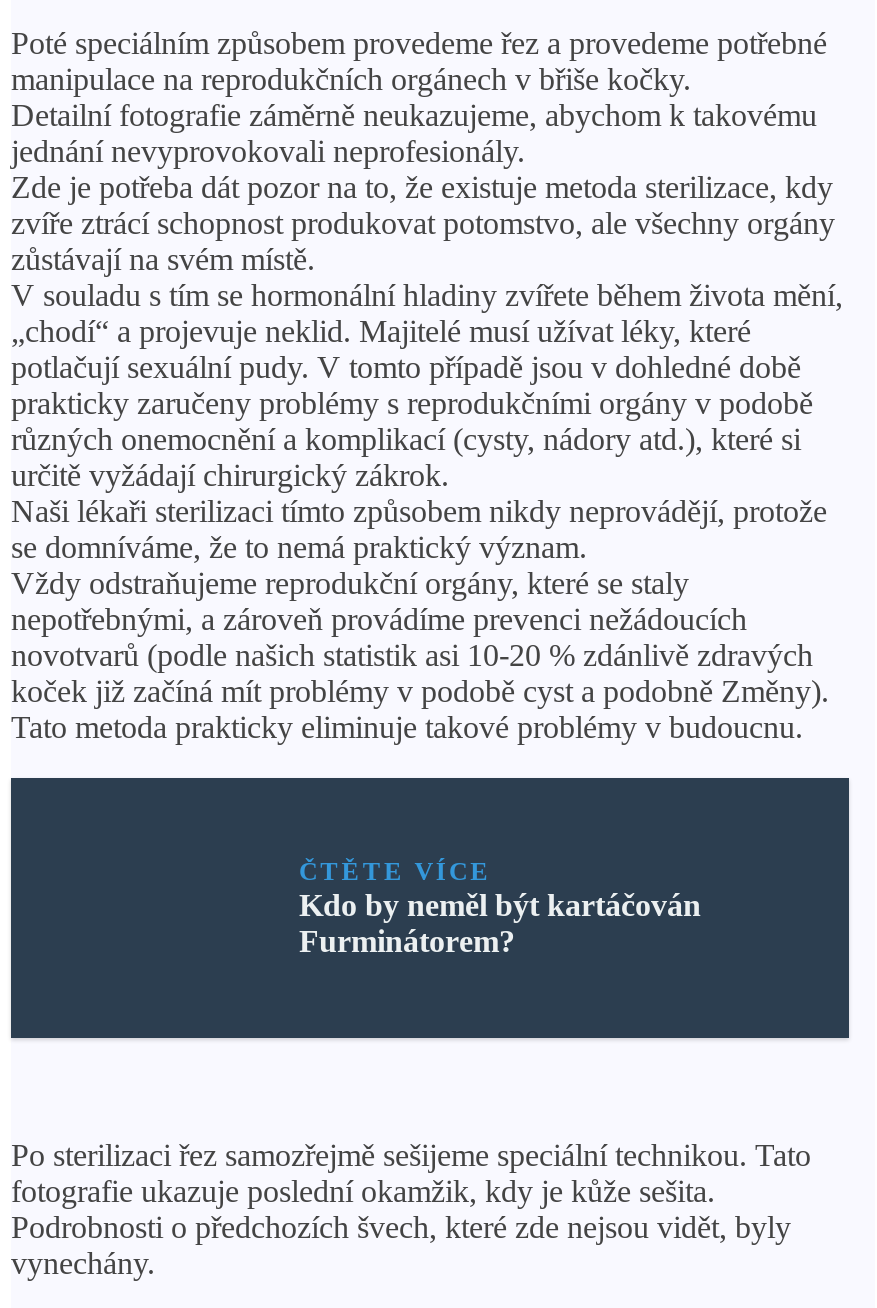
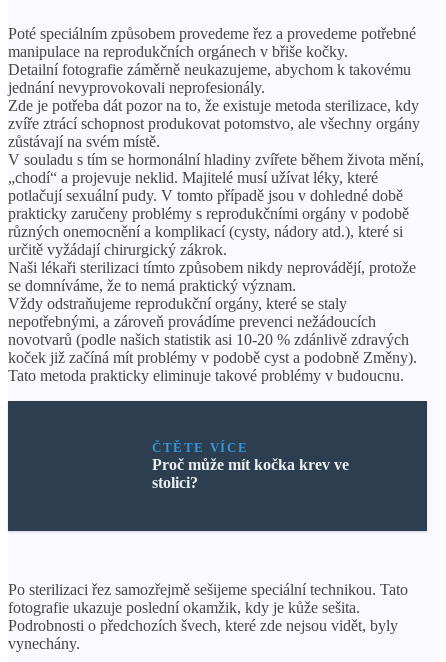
[299,889,701,959] Kdo by neměl být kartáčován | Furminátorem? -> [152,456,349,491] Proč může mít kočka krev ve | stolici?

